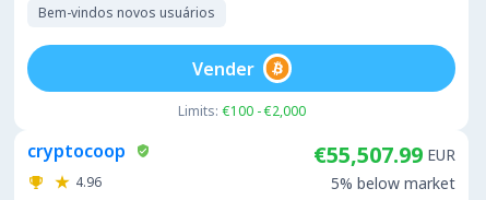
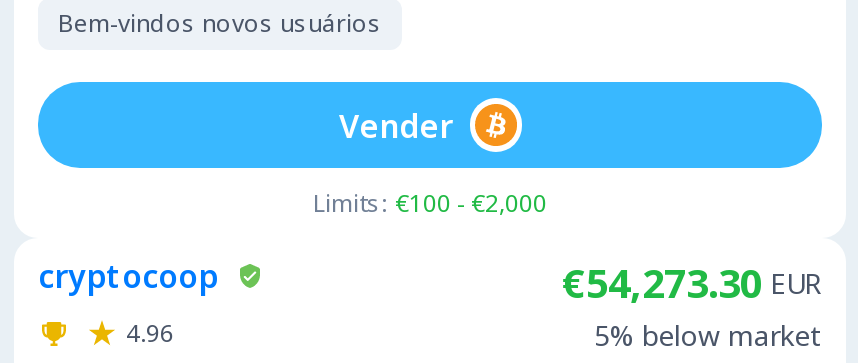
[313,140,455,169] €55,507.99 EUR -> [562,256,822,310] €54,273.30 EUR

